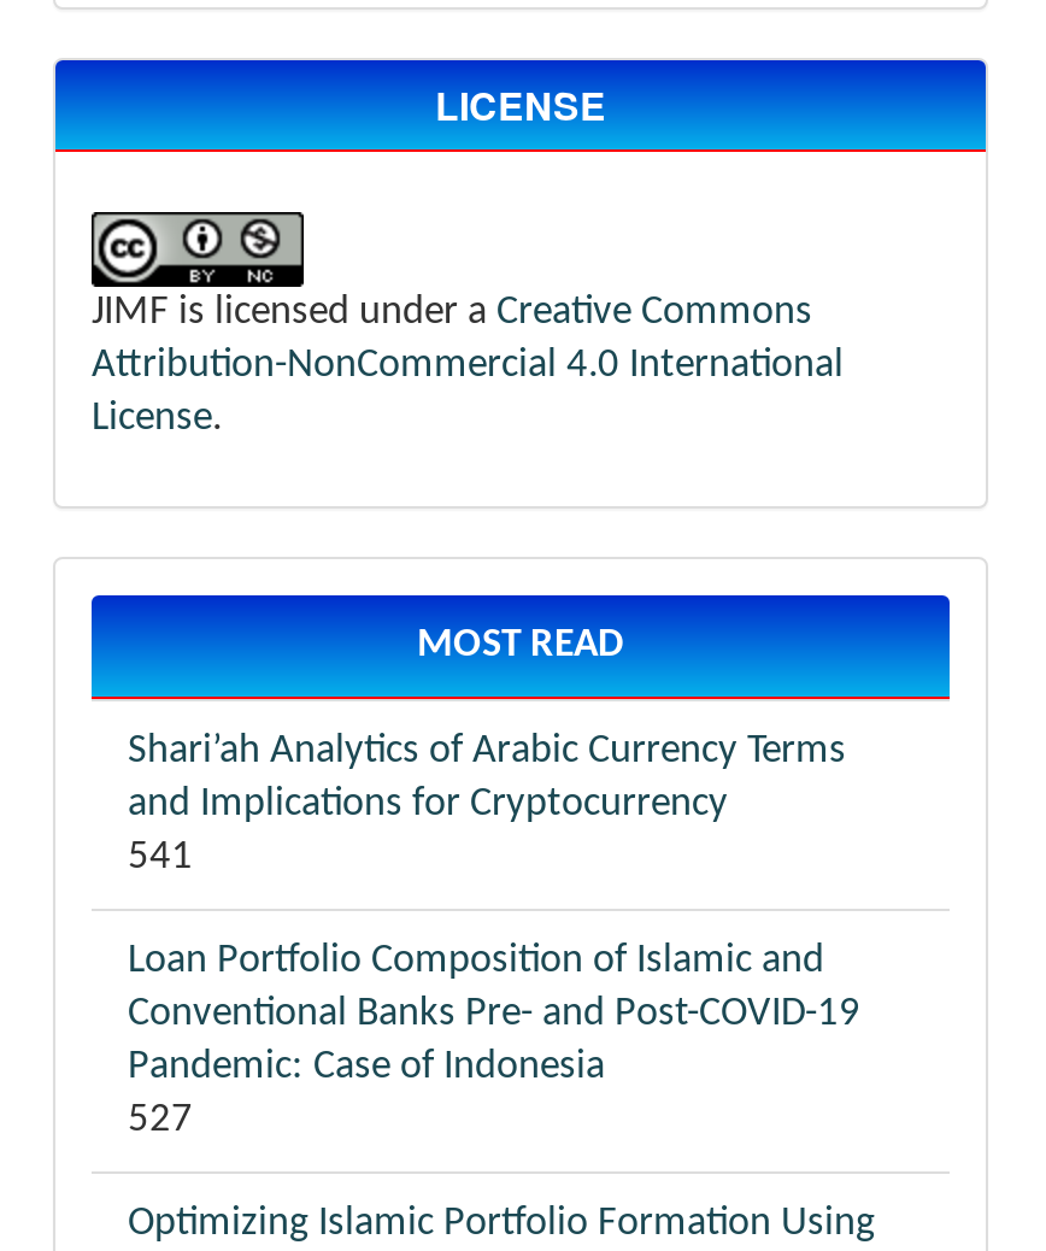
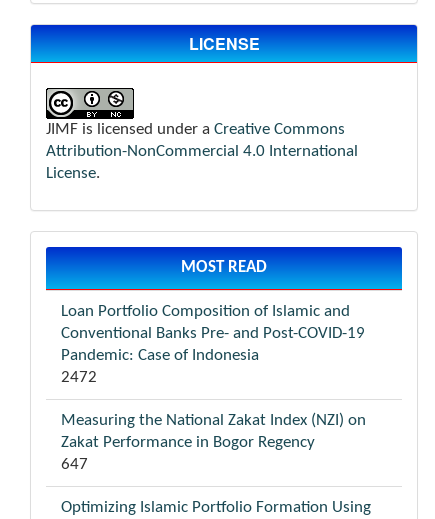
[128,730,846,877] Shari’ah Analytics of Arabic Currency Terms | and Implications for Cryptocurrency | 541 -> none
moved [128,940,860,1087] -> [61,303,365,364]: Loan Portfolio Composition of Islamic and | Conventional Banks Pre- and Post-COVID-19 | Pandemic: Case of Indonesia
[128,1099,193,1140] 527 -> [61,369,366,473] 2472 | Measuring the National Zakat Index (NZI) on | Zakat Performance in Bogor Regency | 647

